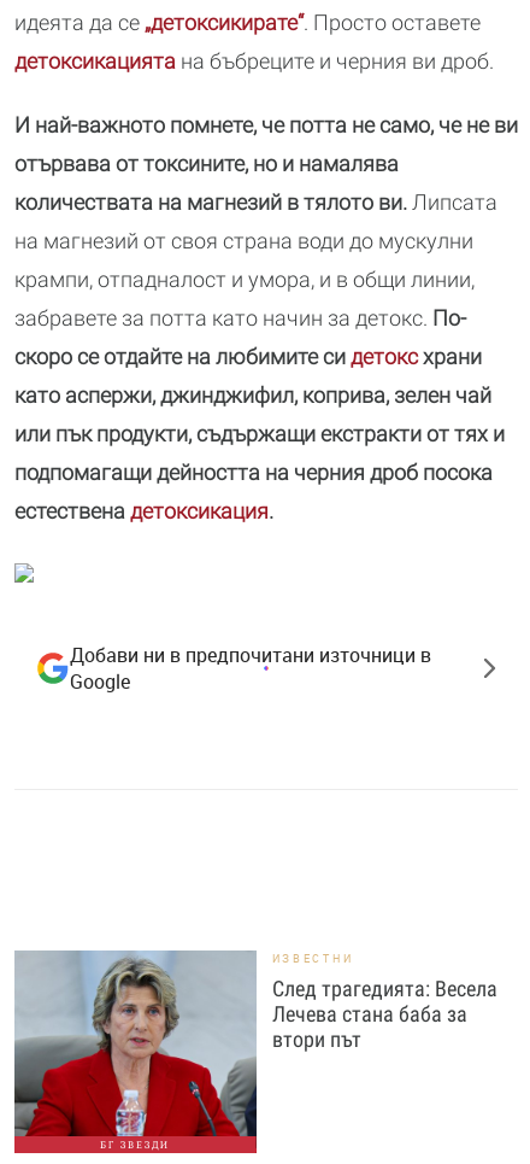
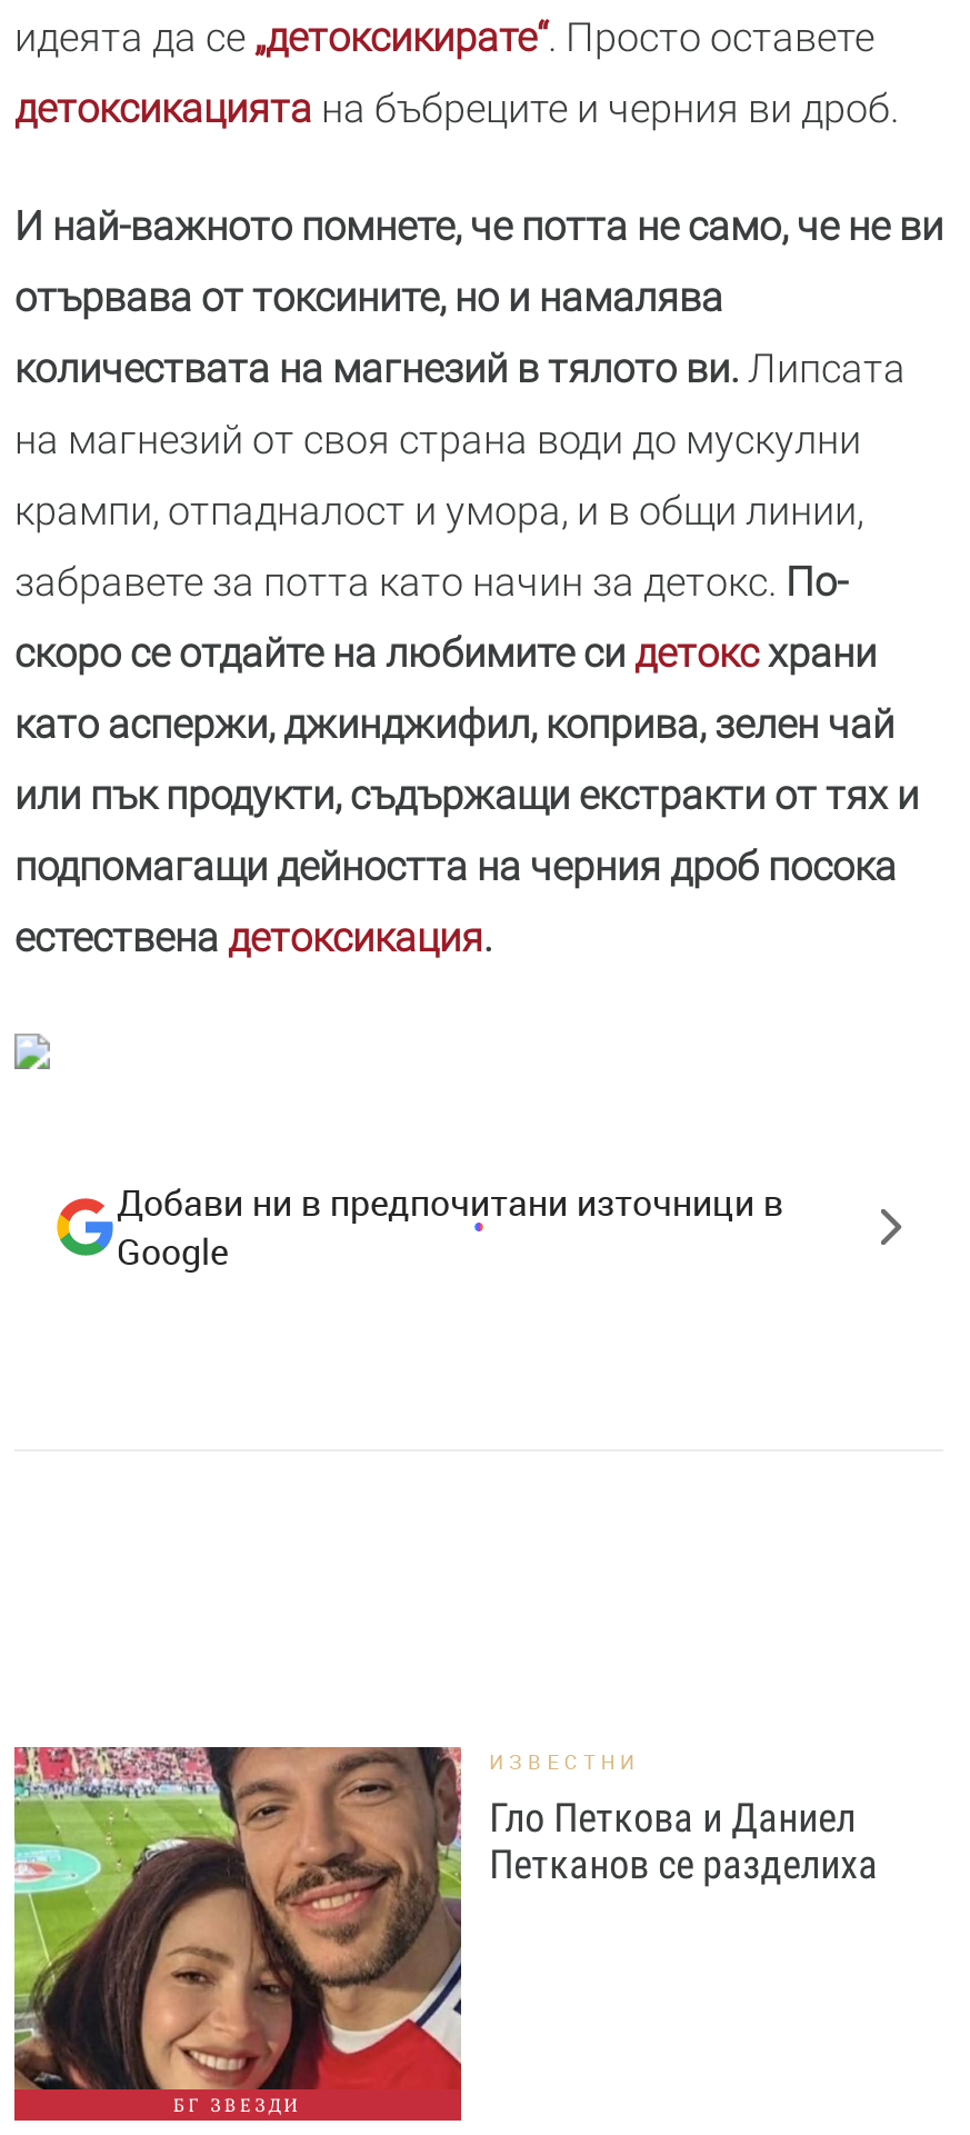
[14,950,497,1137] [image] | След трагедията: Весела | Лечева стана баба за | втори път -> [12,1745,878,2092] [image] | Гло Петкова и Даниел | Петканов се разделиха

